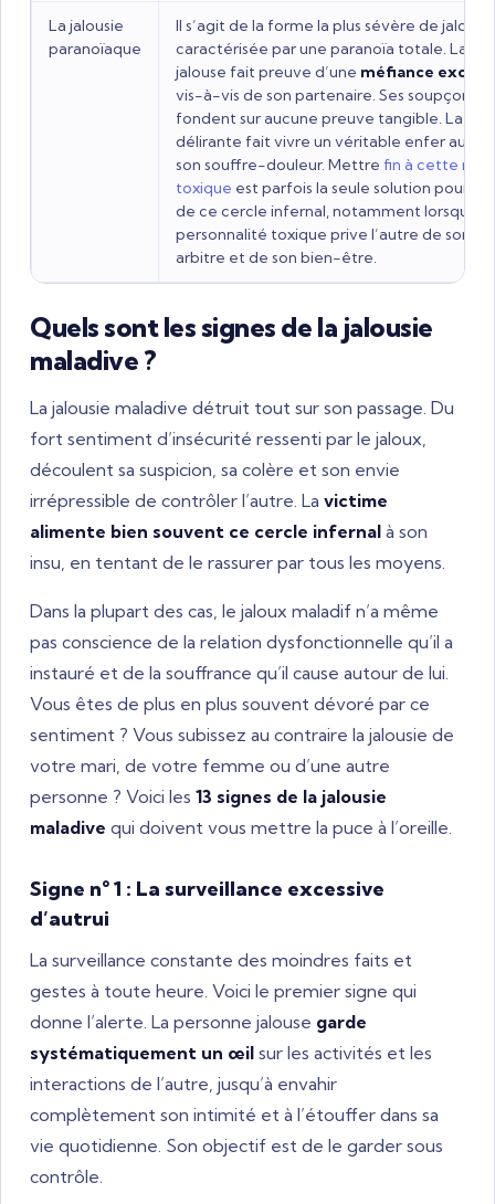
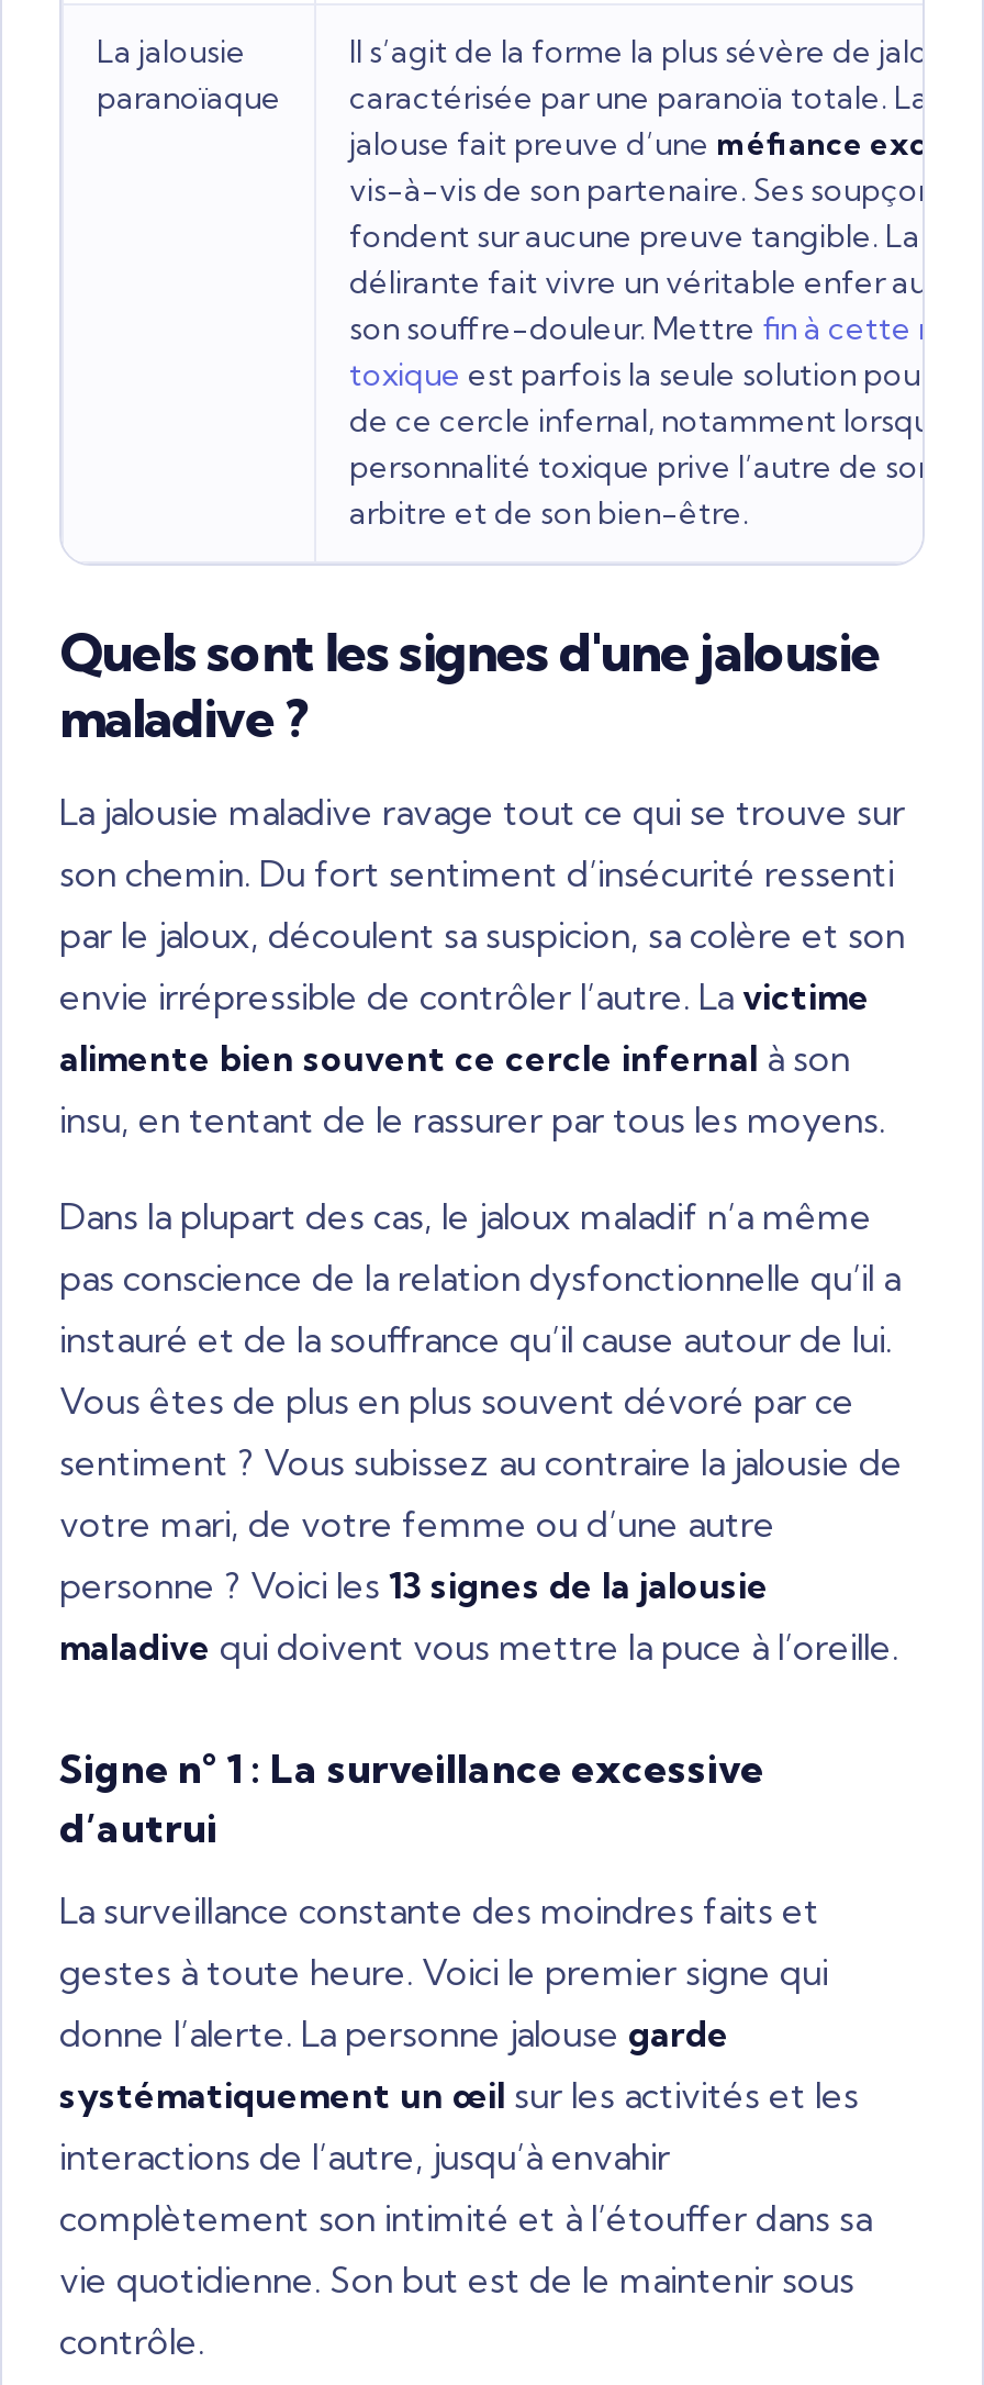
[30,310,433,344] Quels sont les signes de la jalousie -> [59,617,880,683] Quels sont les signes d'une jalousie
[30,397,454,511] La jalousie maladive détruit tout sur son passage. Du | fort sentiment d’insécurité ressenti par le jaloux, | découlent sa suspicion, sa colère et son envie | irrépressible de contrôler l’autre. La victime -> [59,789,905,1017] La jalousie maladive ravage tout ce qui se trouve sur | son chemin. Du fort sentiment d’insécurité ressenti | par le jaloux, découlent sa suspicion, sa colère et son | envie irrépressible de contrôler l’autre. La victime
[30,1134,443,1157] vie quotidienne. Son objectif est de le garder sous -> [59,2256,854,2300] vie quotidienne. Son but est de le maintenir sous

